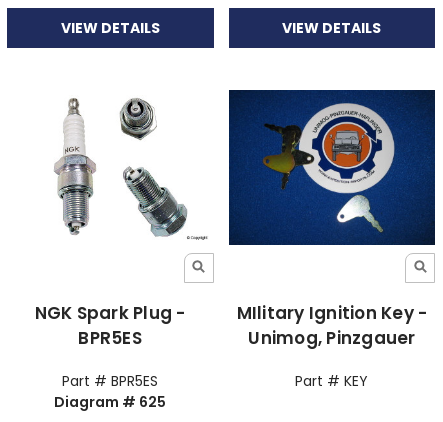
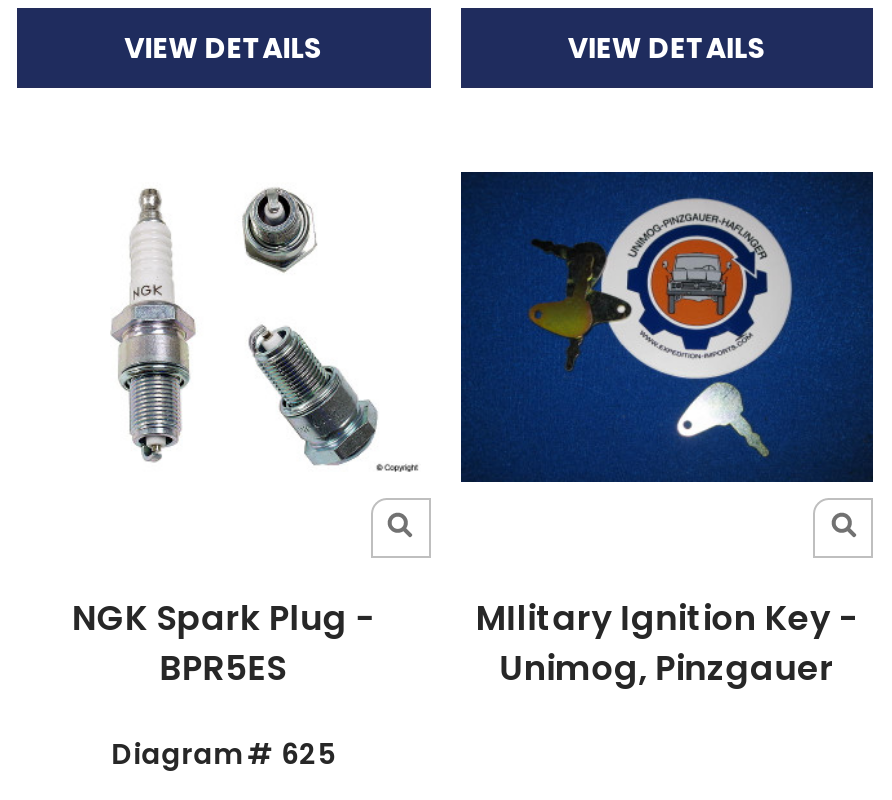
[62,371,158,391] Part # BPR5ES -> none
[295,371,368,391] Part # KEY -> none

